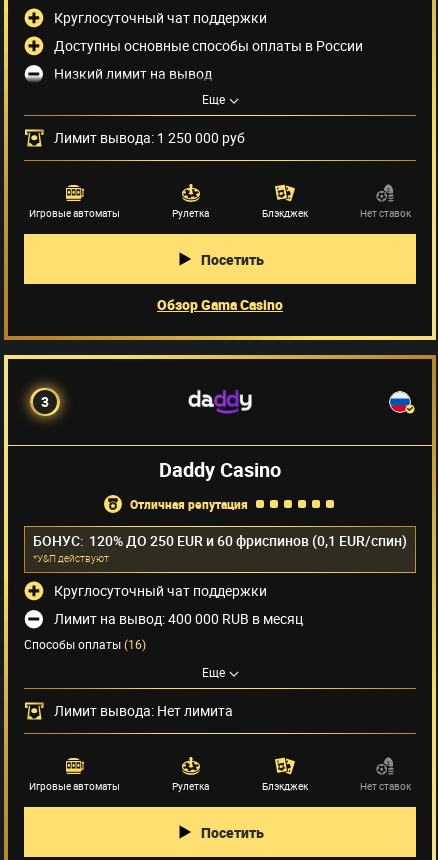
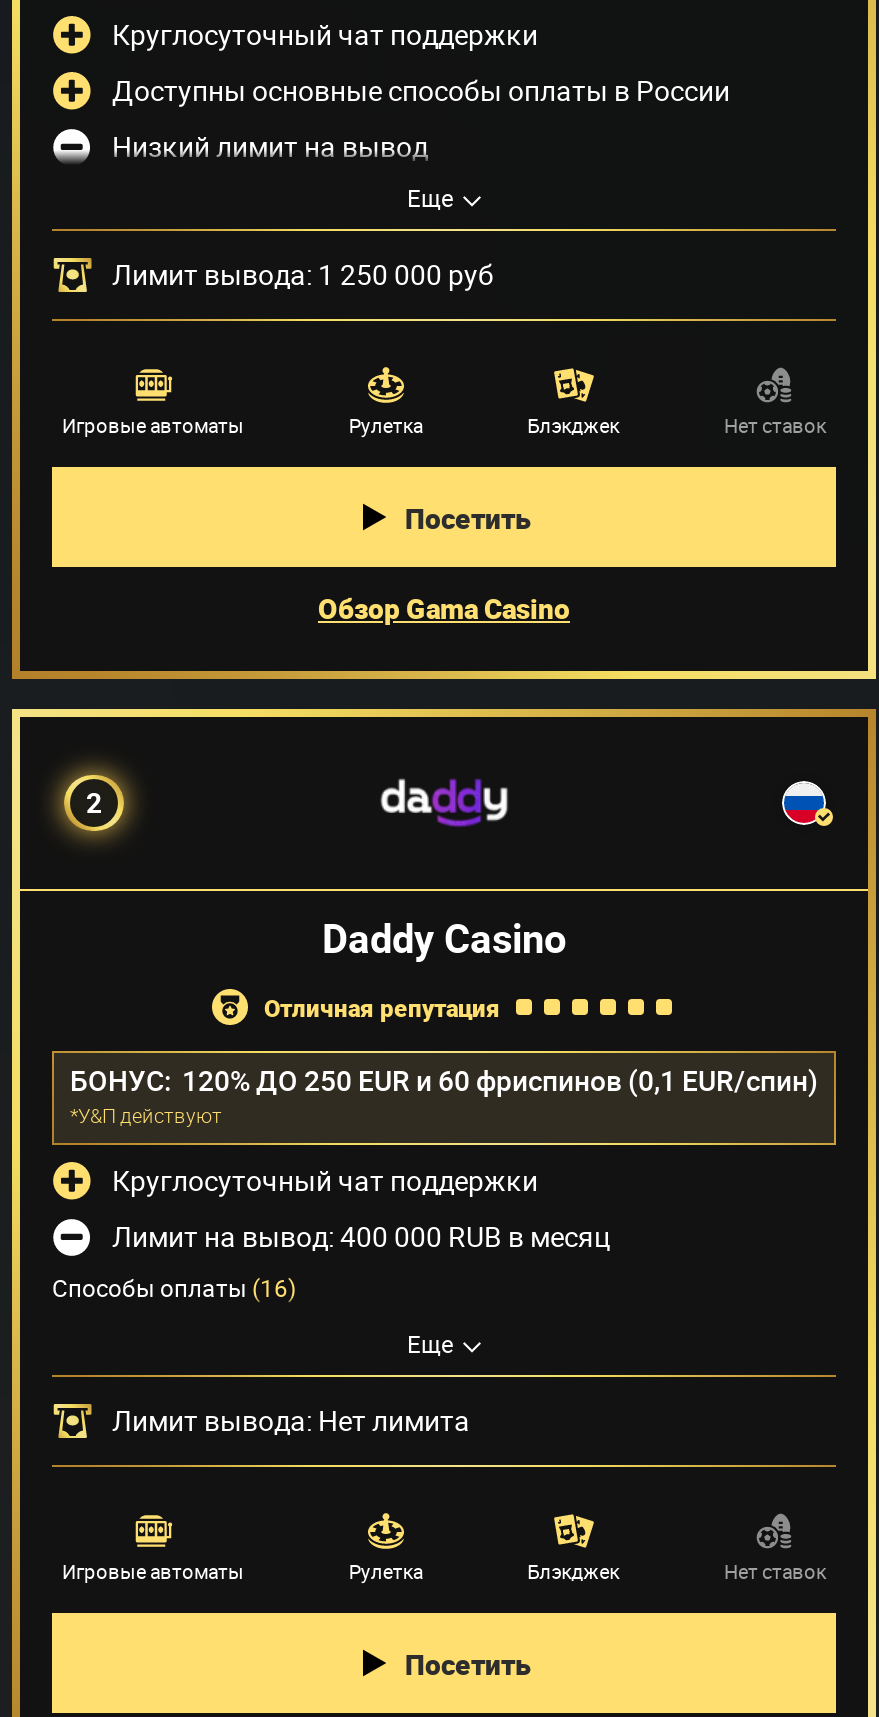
[41,392,49,411] 3 -> [86,783,102,821] 2

